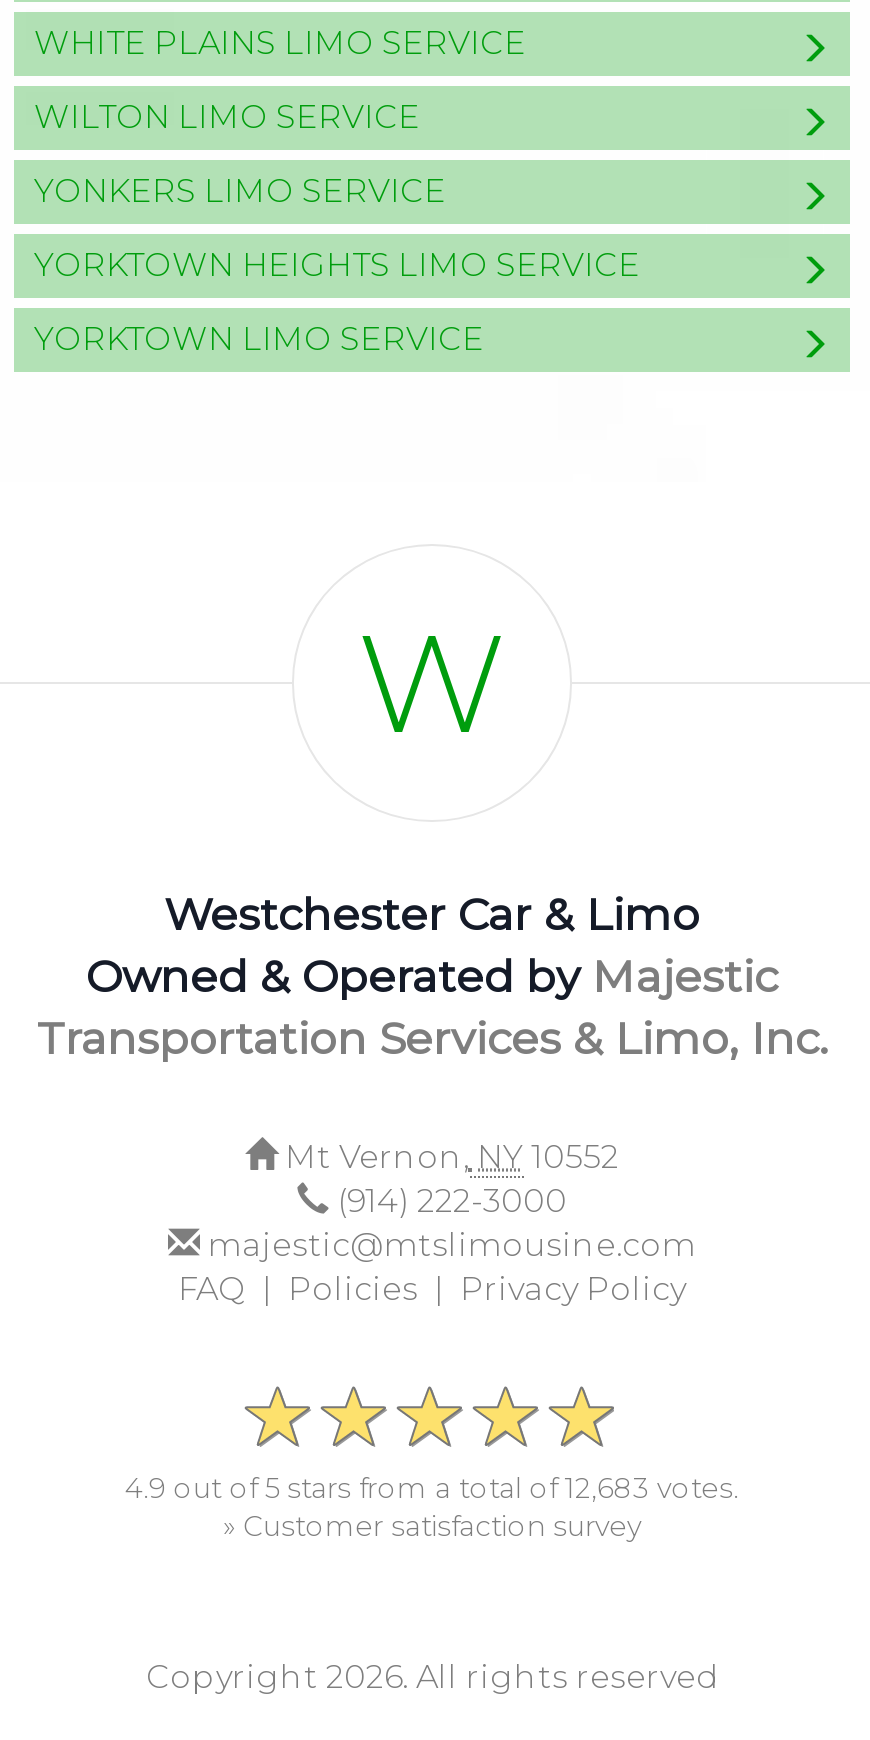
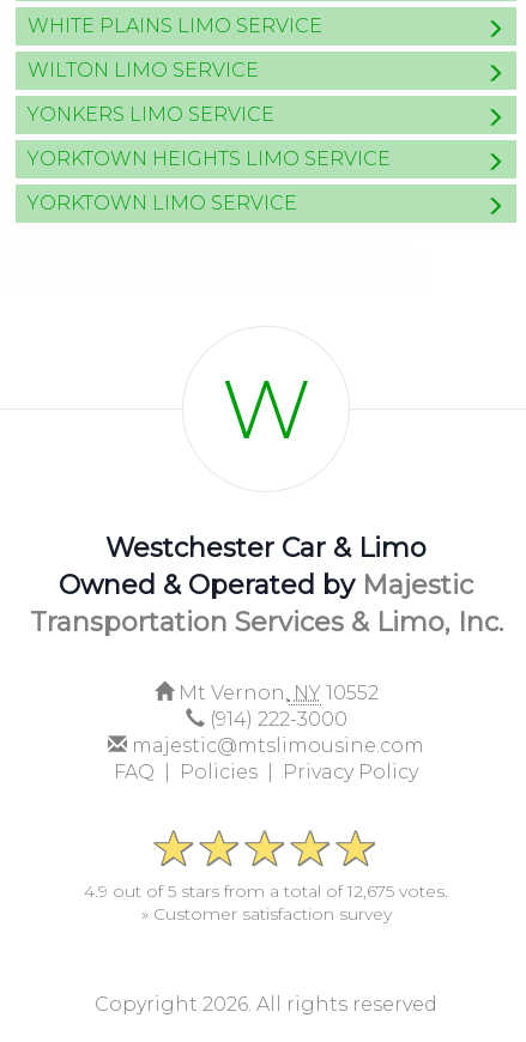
[125,1472,739,1504] 4.9 out of 5 stars from a total of 12,683 votes. -> [84,882,448,901] 4.9 out of 5 stars from a total of 12,675 votes.

